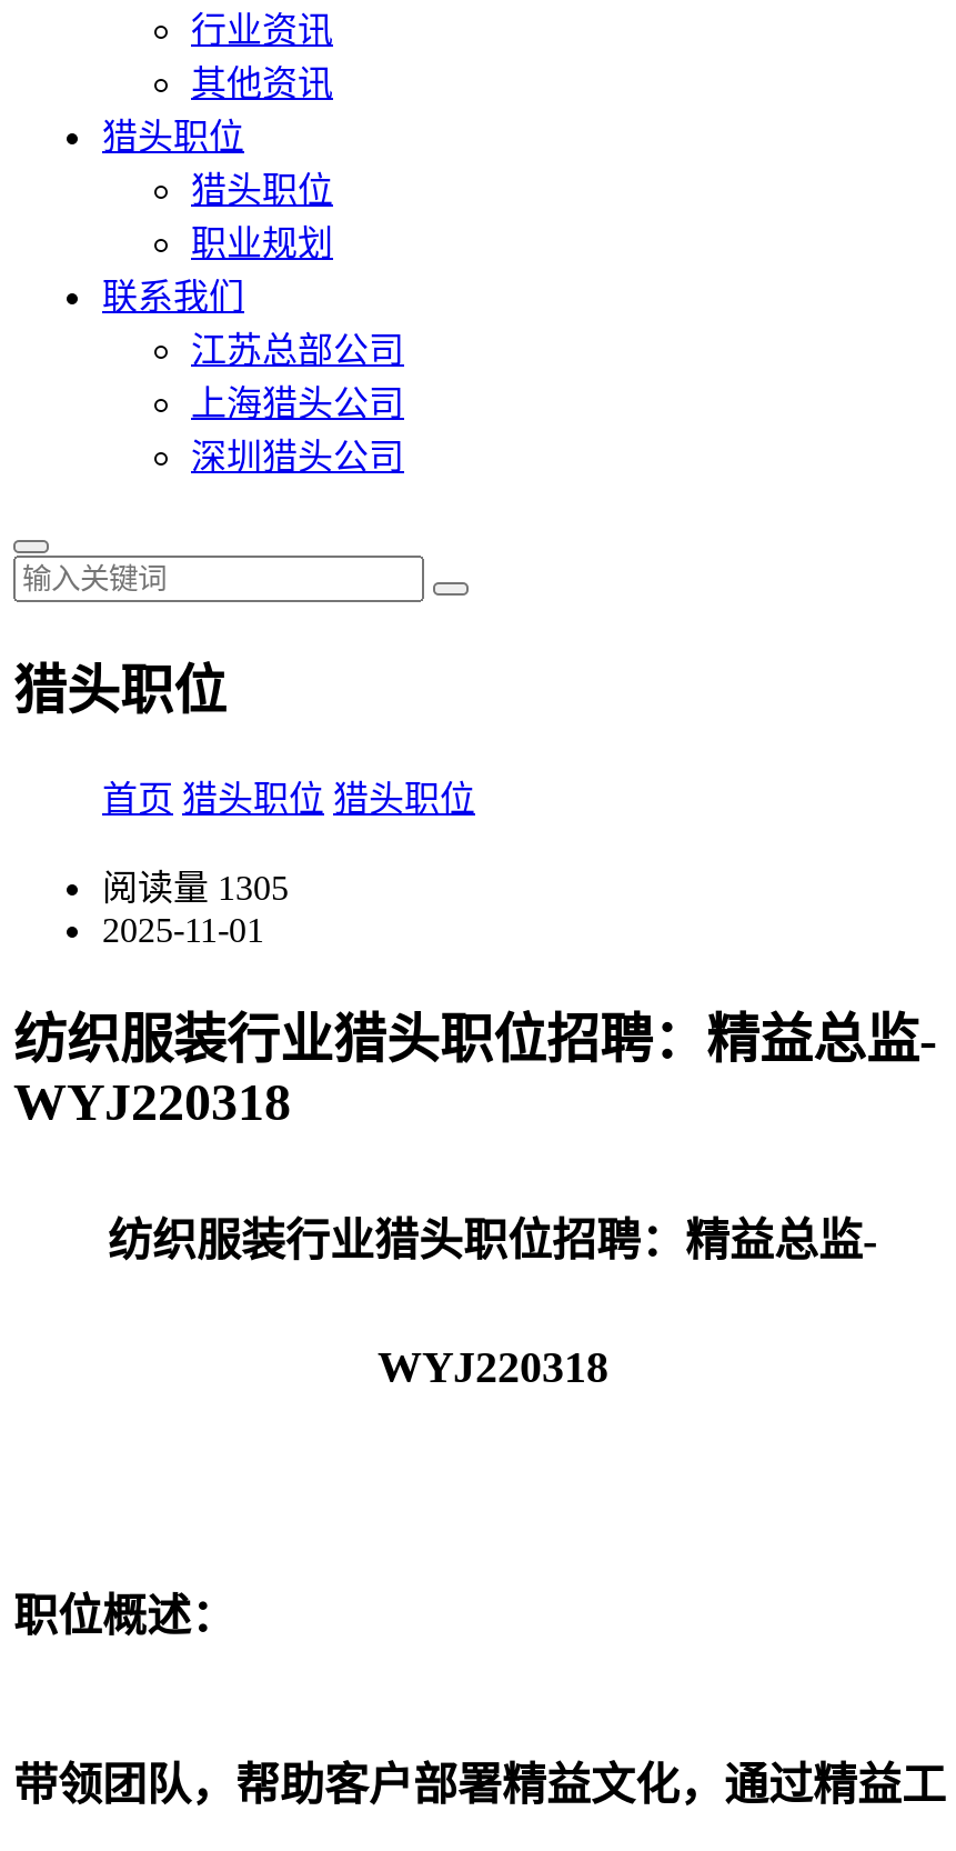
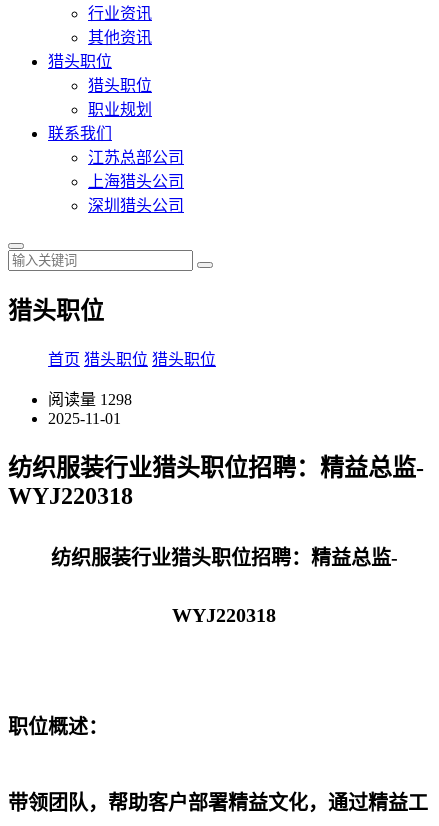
[102,868,289,906] 阅读量1305 -> [48,391,132,408] 阅读量1298

